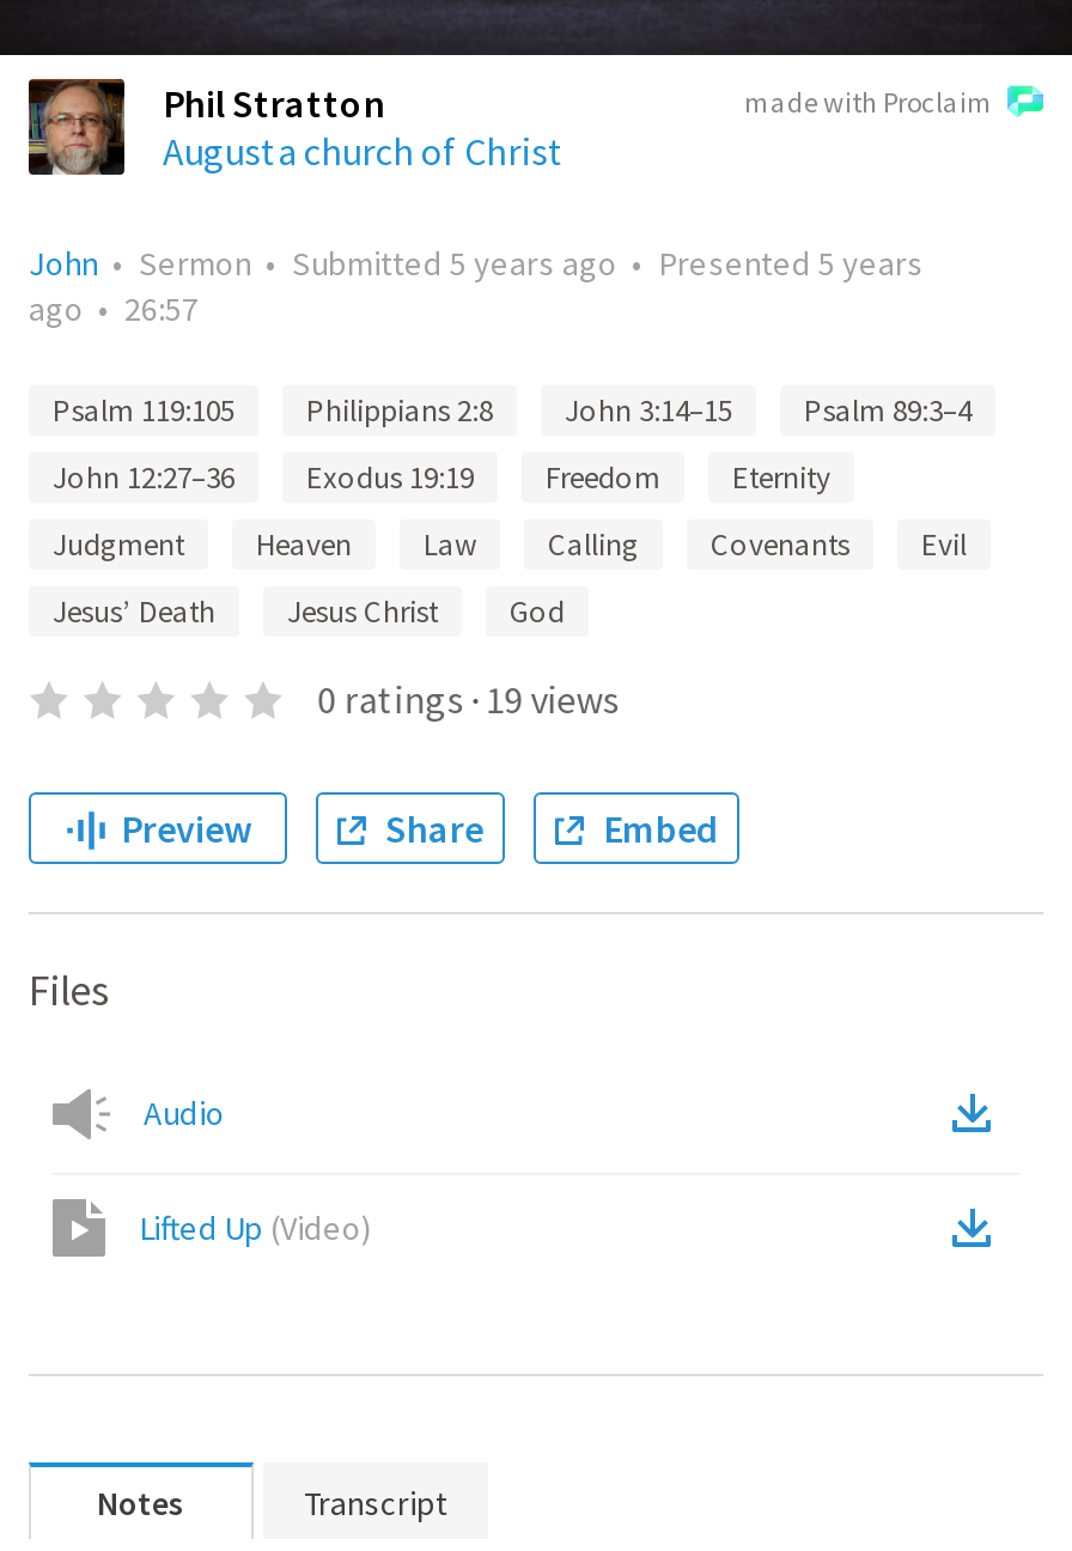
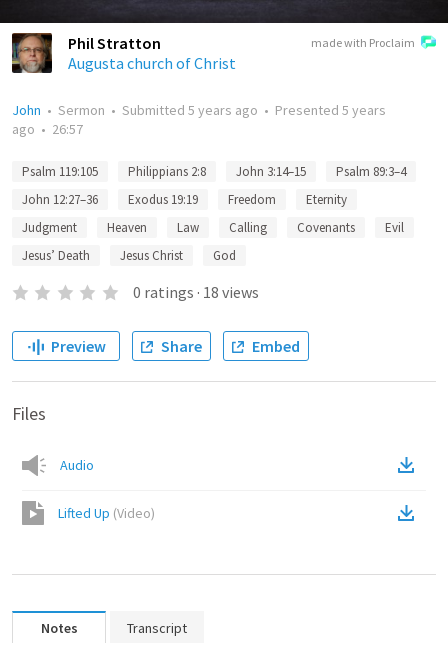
[318,675,619,723] 0 ratings · 19 views -> [133,282,259,302] 0 ratings · 18 views

